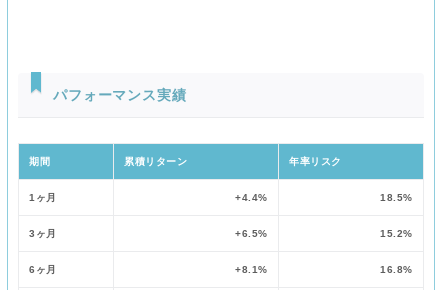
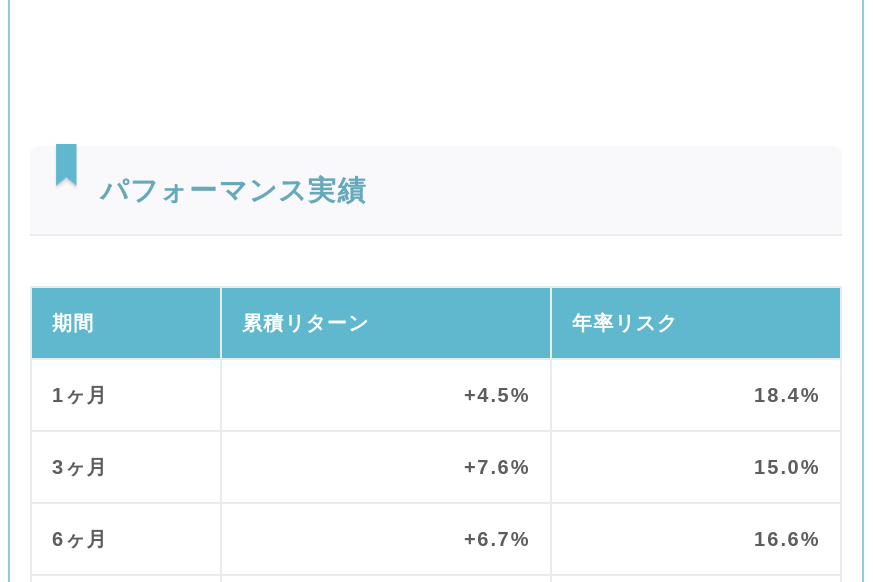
[235,192,268,203] +4.4% -> [464,384,530,406] +4.5%
[380,192,413,203] 18.5% -> [754,384,820,406] 18.4%
[235,228,268,239] +6.5% -> [464,456,530,478] +7.6%
[380,228,413,239] 15.2% -> [754,456,820,478] 15.0%
[235,264,268,275] +8.1% -> [464,528,530,550] +6.7%
[380,264,413,275] 16.8% -> [754,528,820,550] 16.6%

